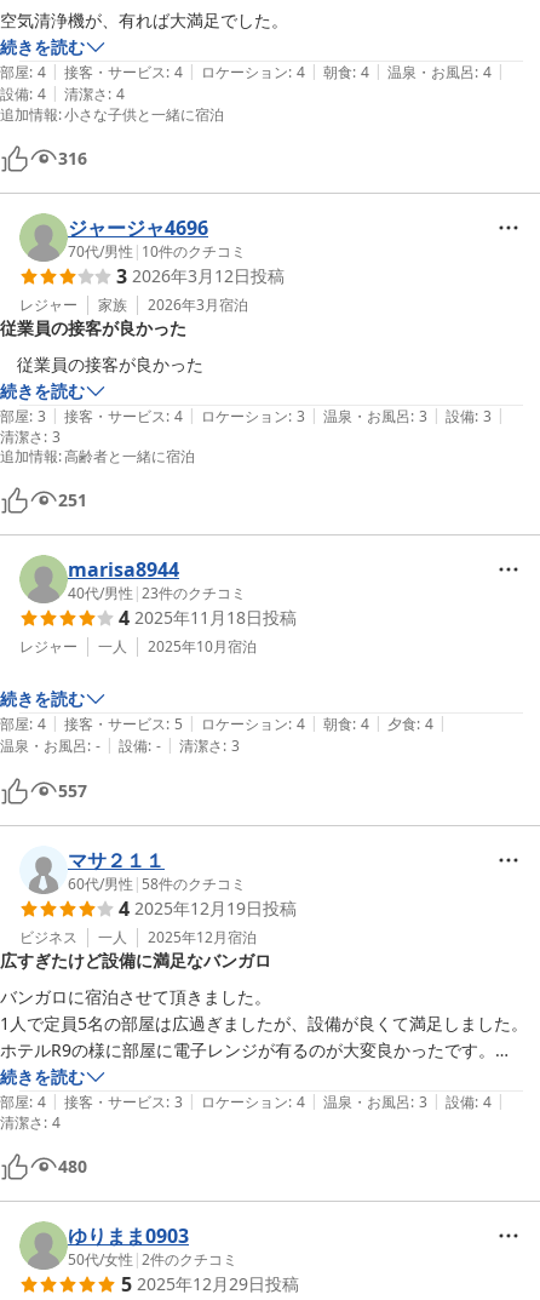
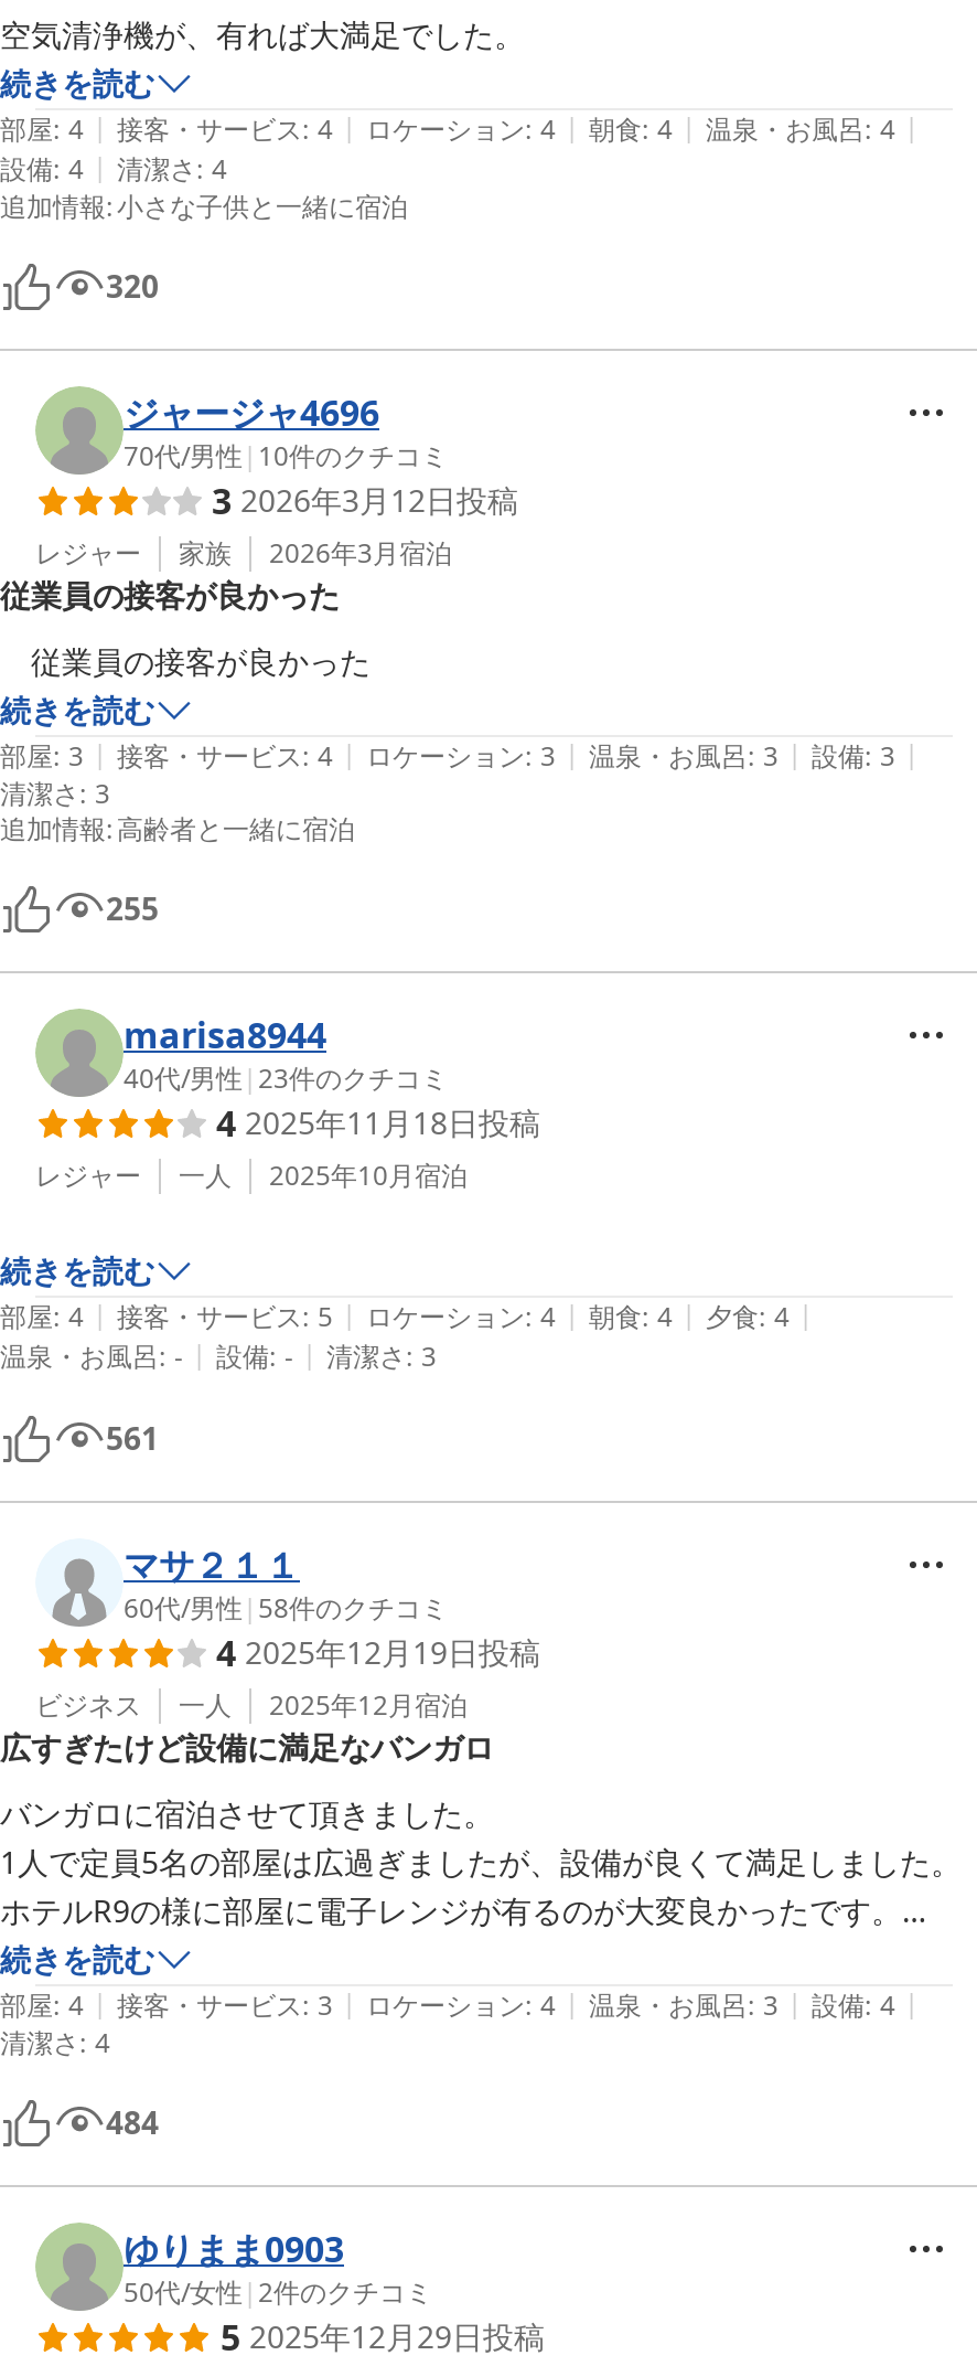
[58,147,87,170] 316 -> [106,265,159,307] 320
[58,488,87,511] 251 -> [106,887,159,929] 255
[58,779,87,802] 557 -> [106,1417,159,1459] 561
[58,1155,87,1178] 480 -> [106,2101,159,2143] 484

